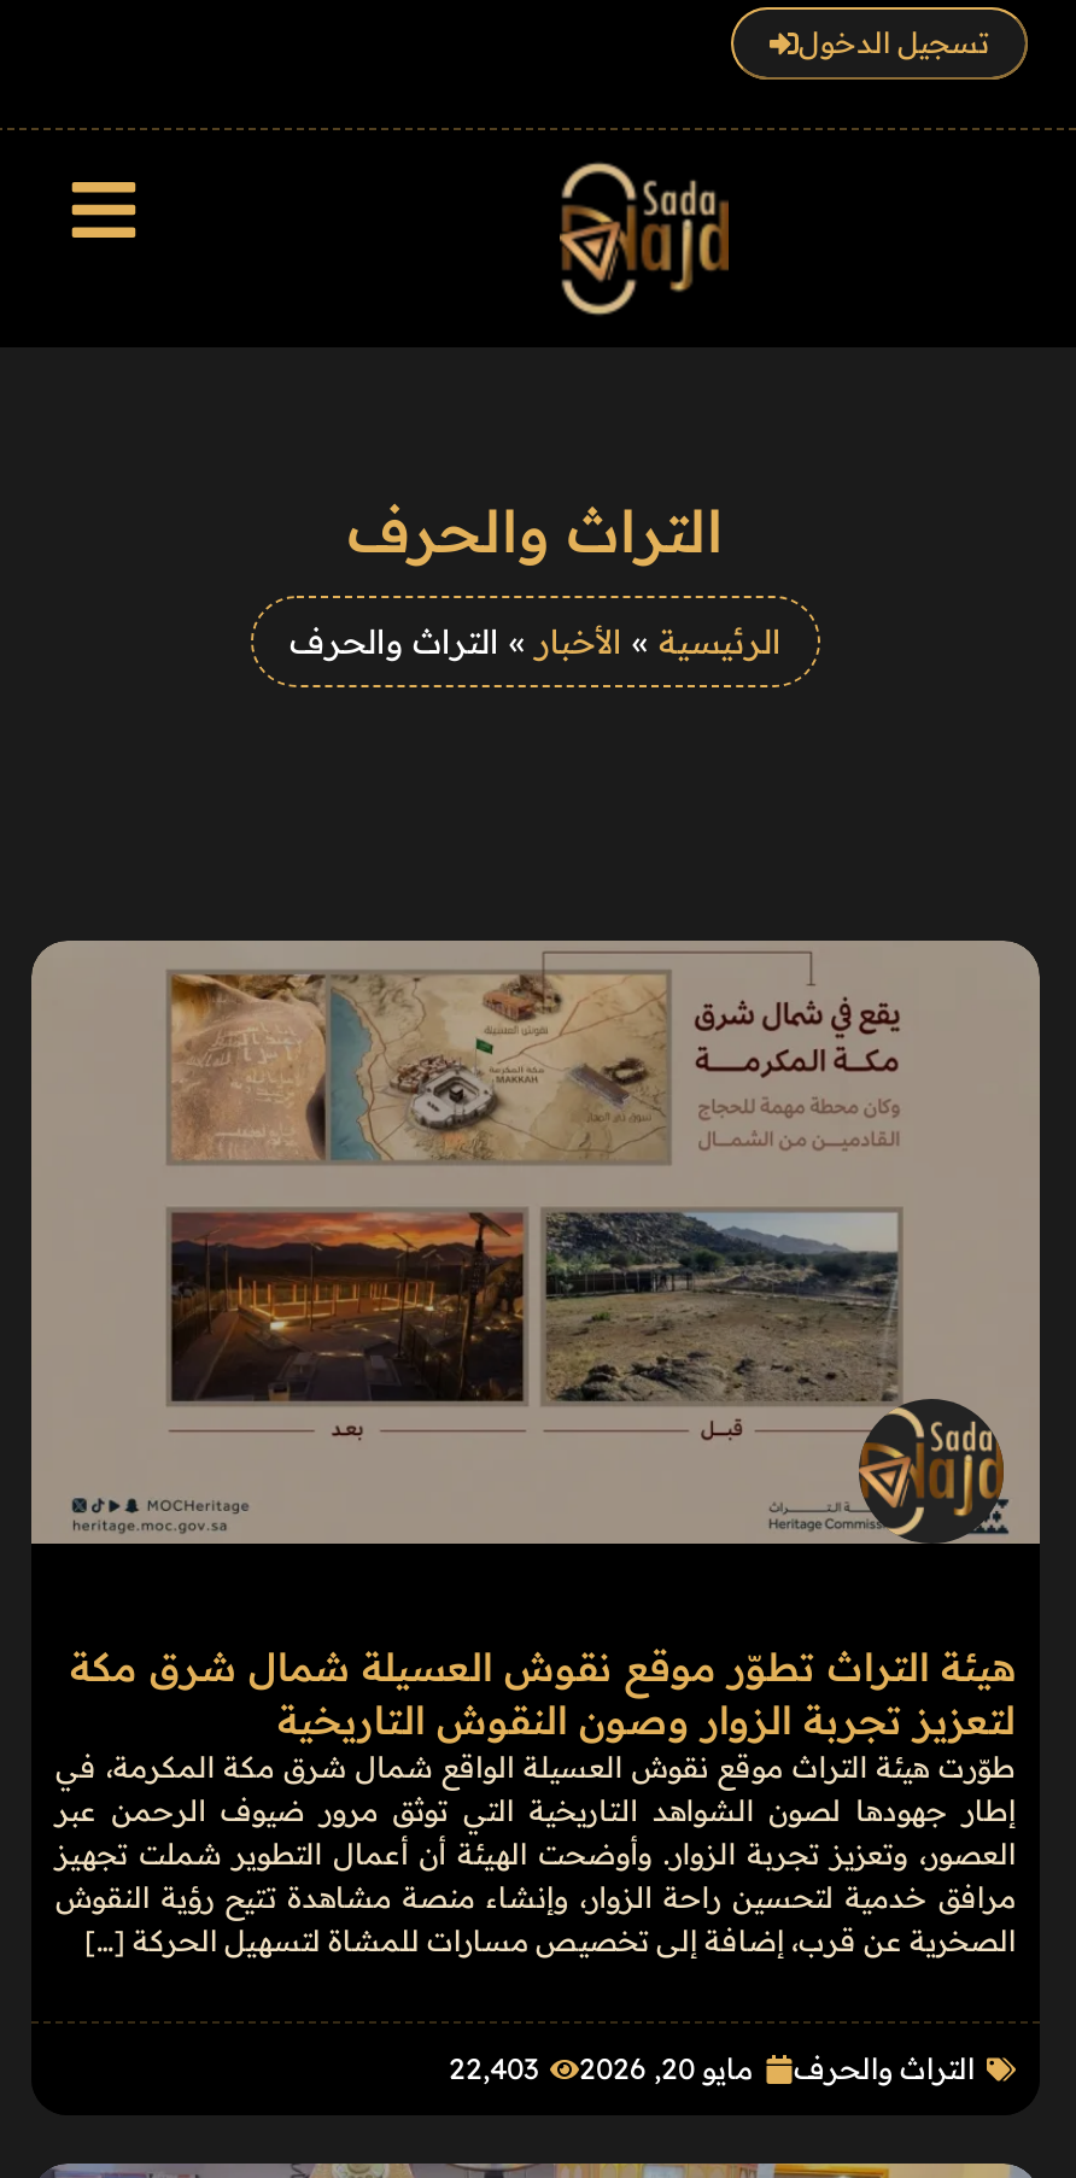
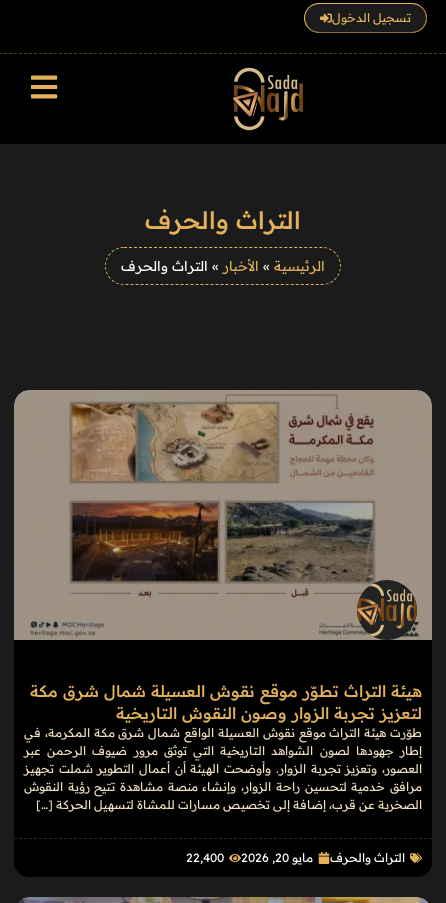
[449,2051,538,2087] 22٬403 -> [186,850,224,865] 22٬400

